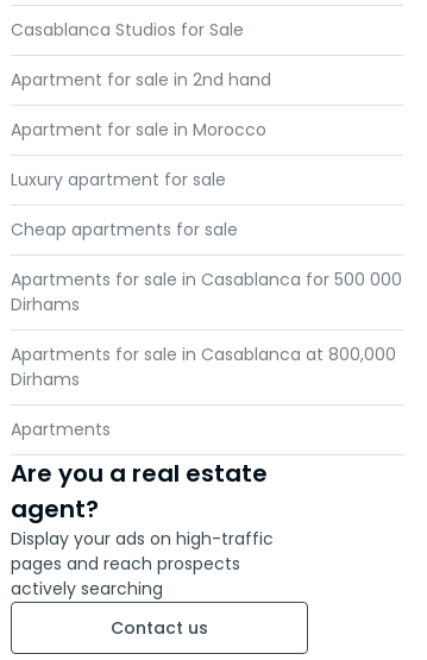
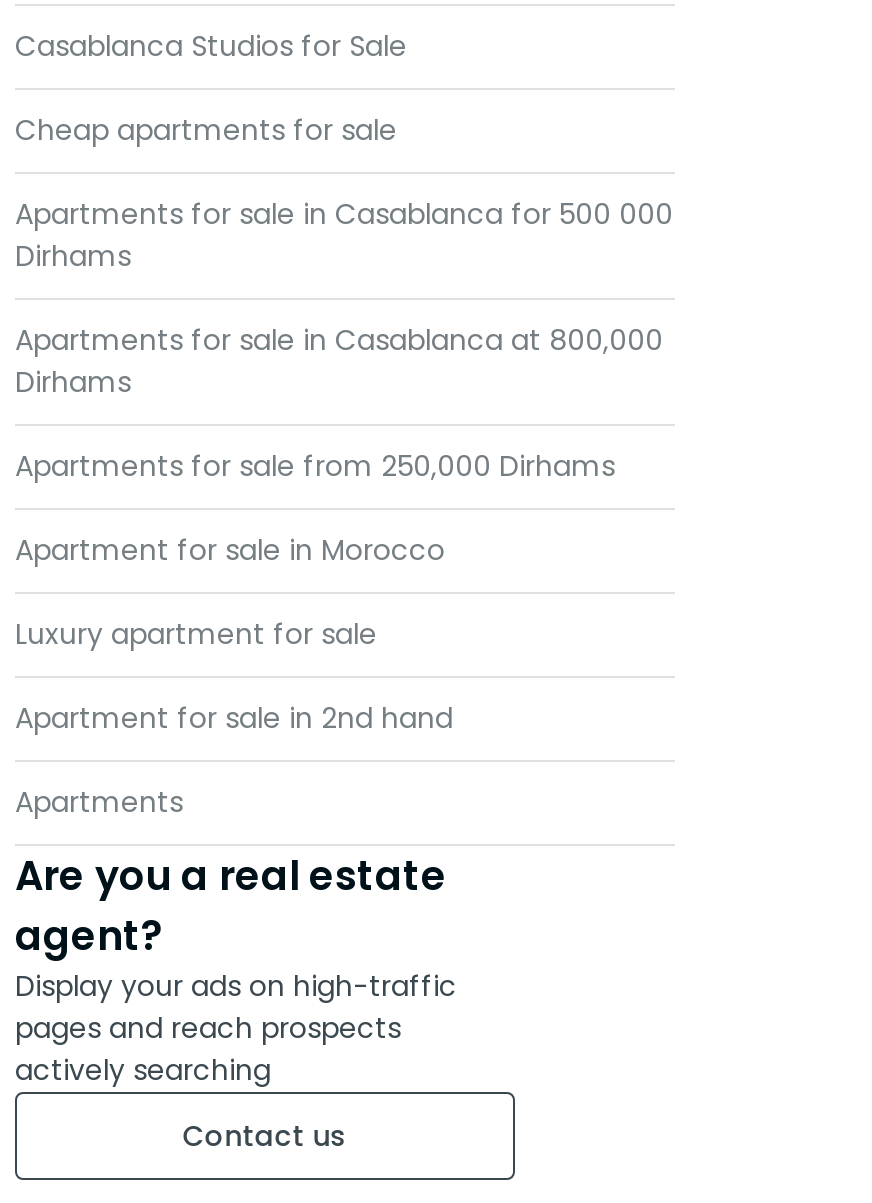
moved [11,68,271,191] -> [15,530,453,738]: Apartment for sale in 2nd hand | Apartment for sale in Morocco | Luxury apartment for sale
moved [11,218,402,391] -> [15,110,673,402]: Cheap apartments for sale | Apartments for sale in Casablanca for 500 000 | Dirhams | Apartments for sale in Casablanca at 800,000 | Dirhams
none -> [15,446,615,486] Apartments for sale from 250,000 Dirhams

